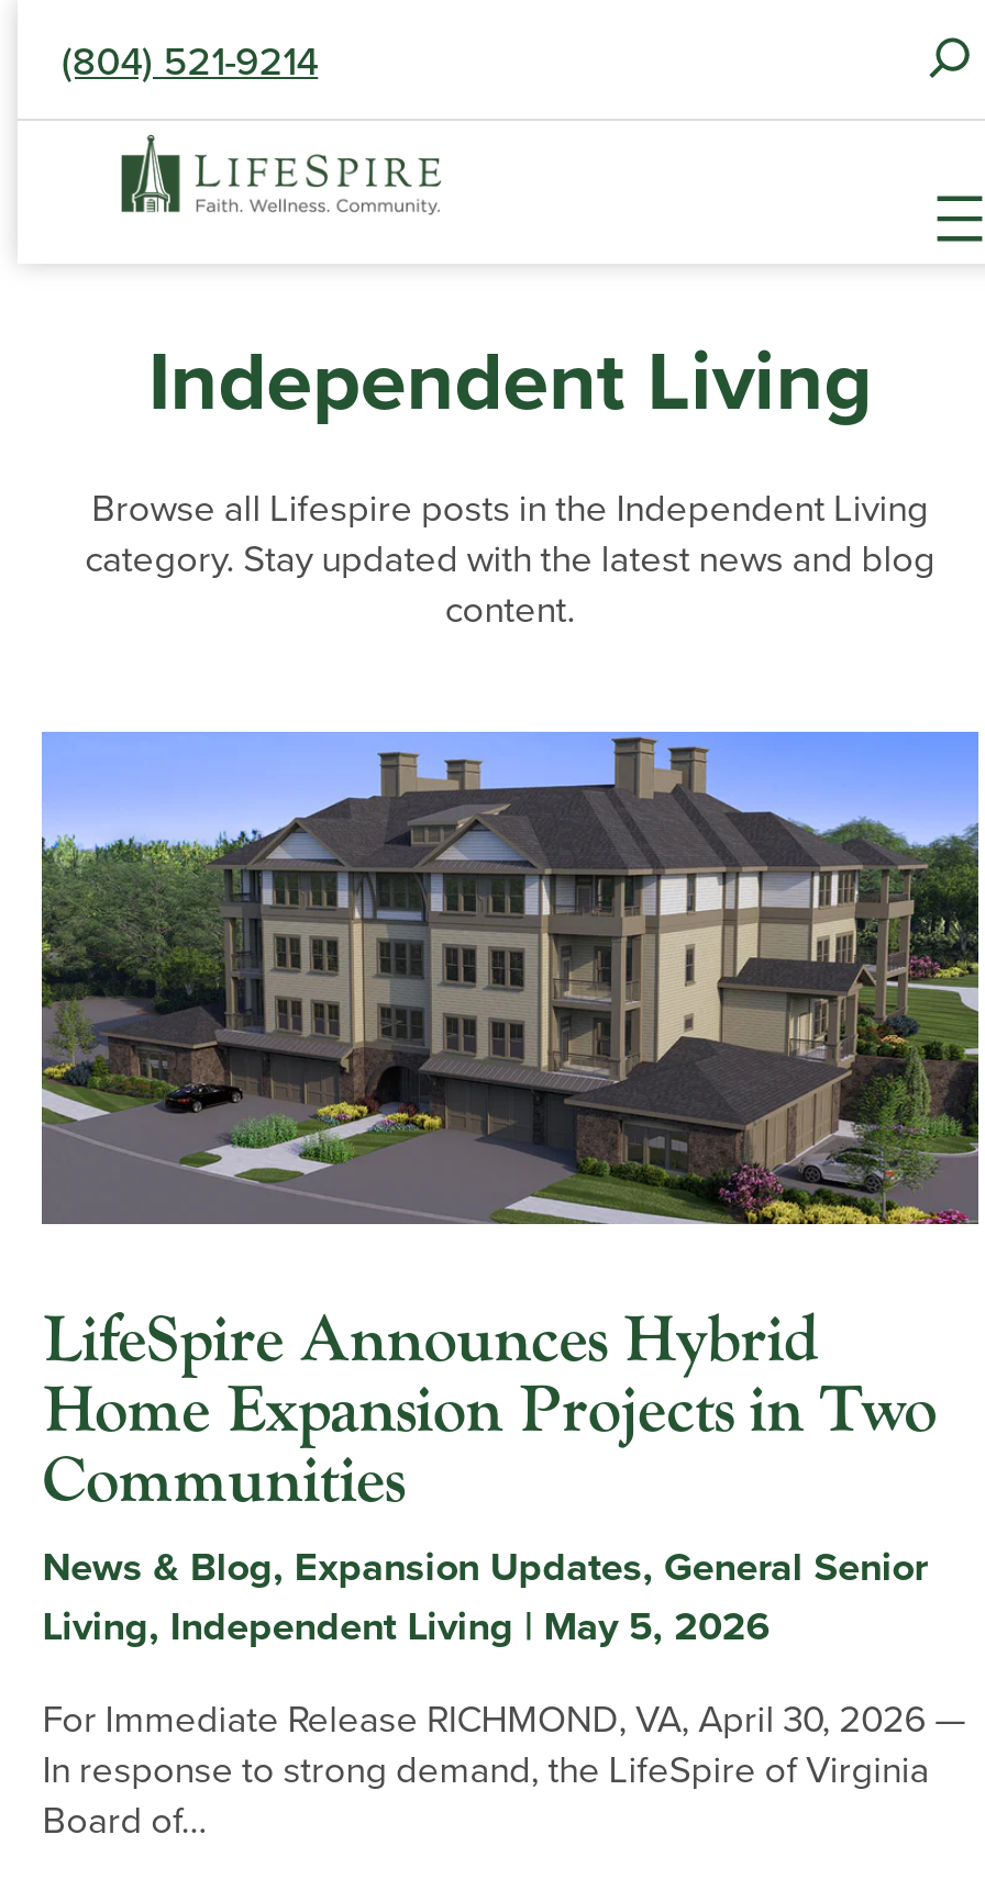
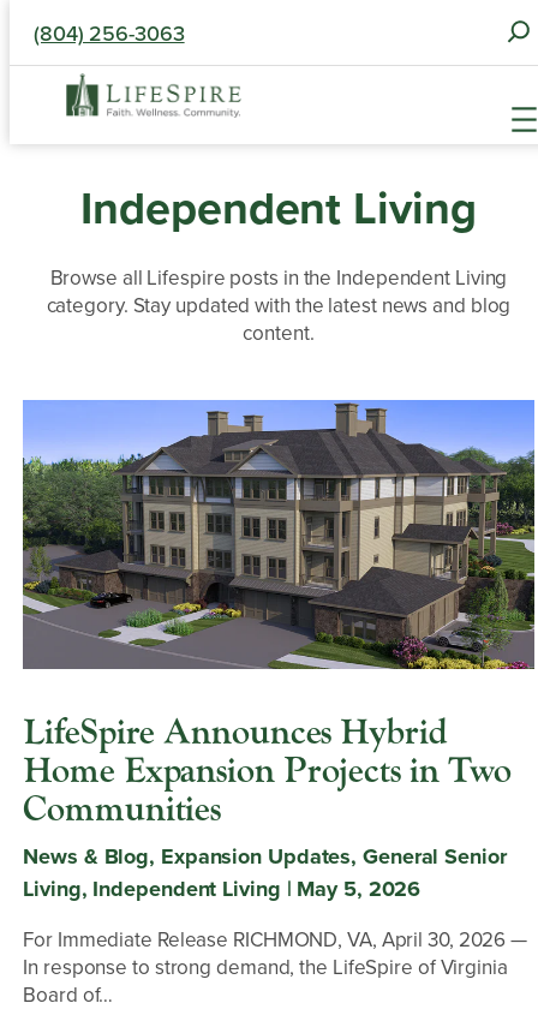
[62,32,318,87] (804) 521-9214 -> [34,17,184,47] (804) 256-3063

